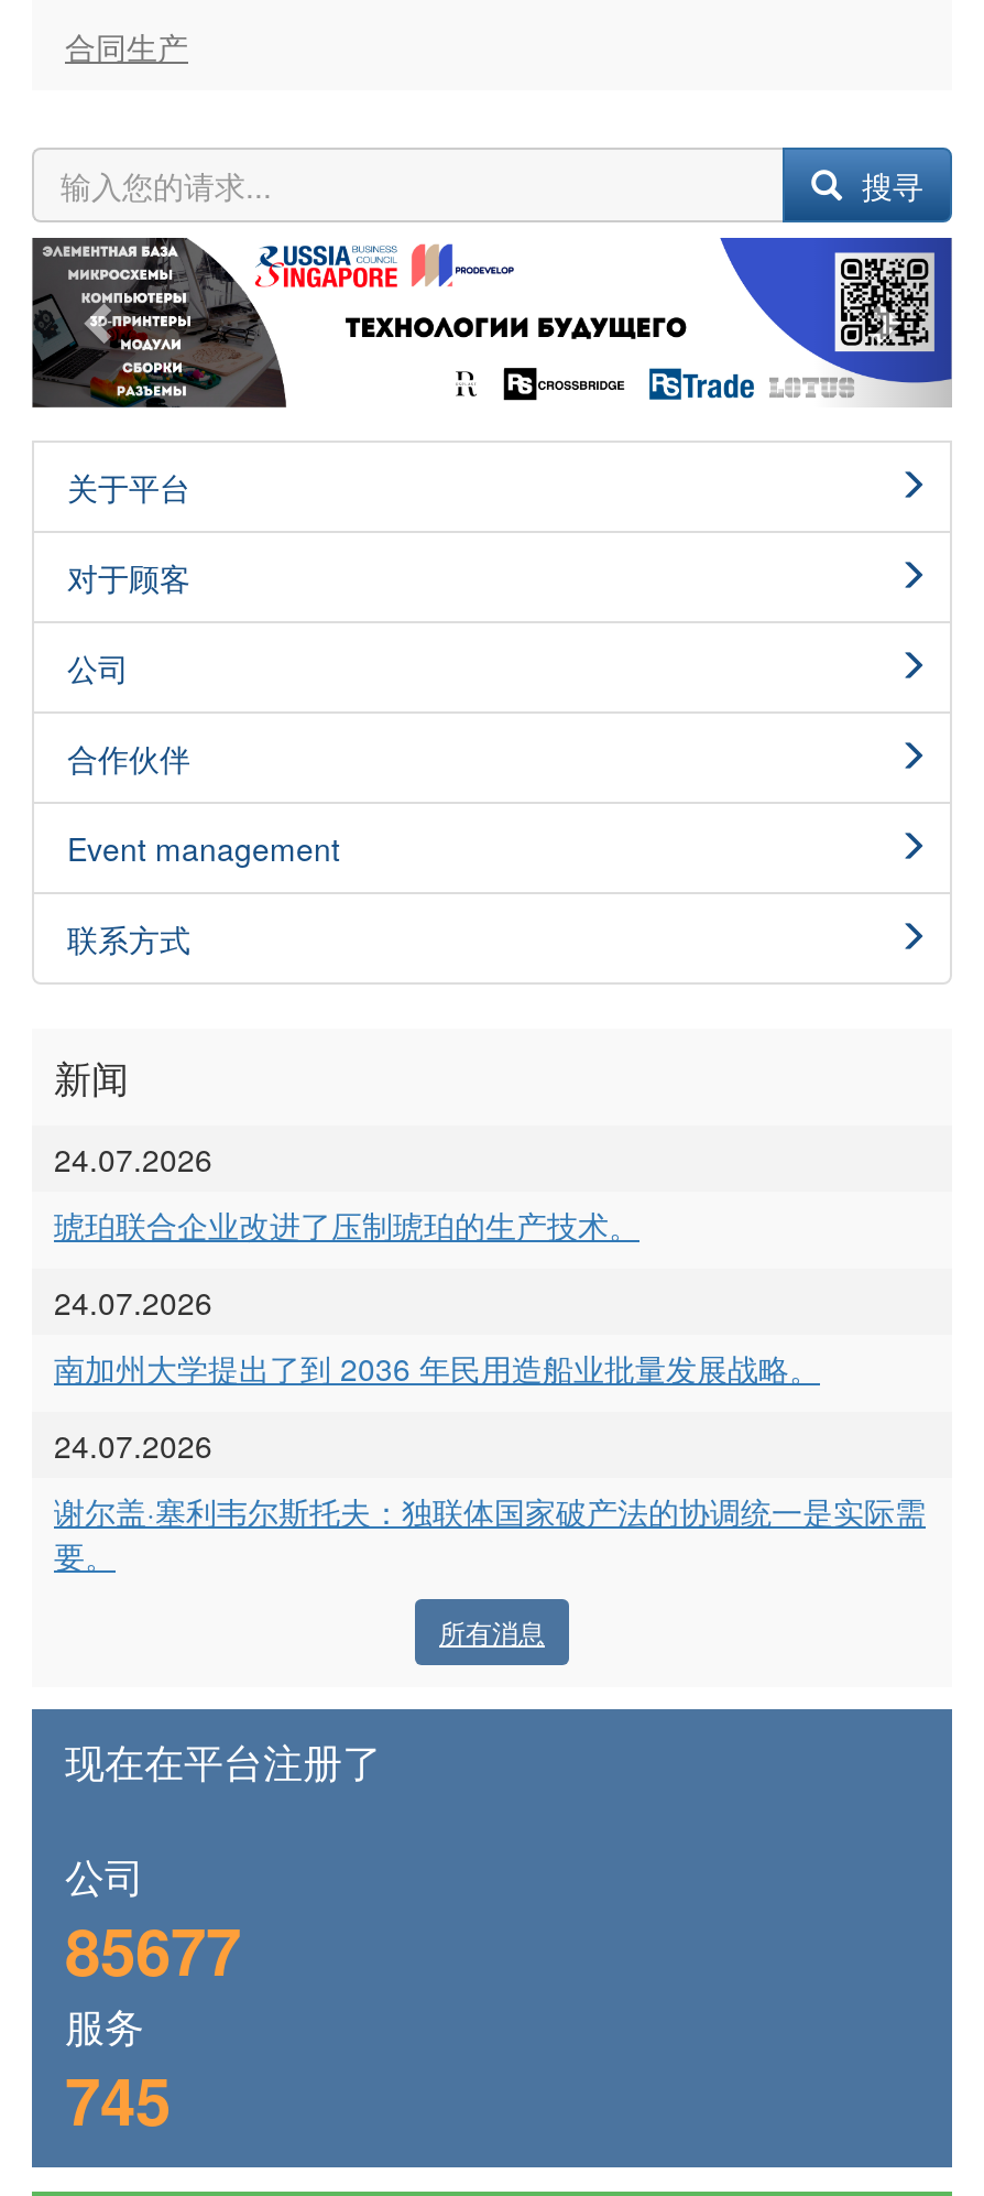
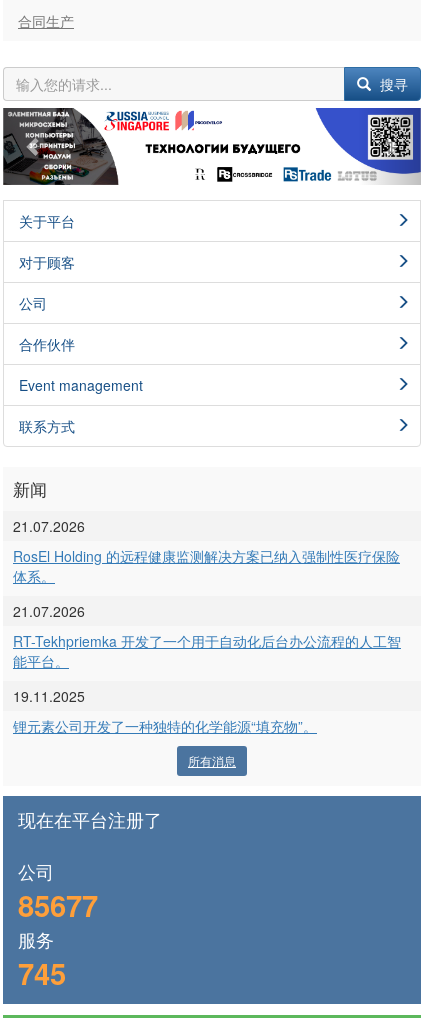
[54,1137,212,1181] 24.07.2026 -> [13,516,85,536] 21.07.2026
[54,1203,639,1247] 琥珀联合企业改进了压制琥珀的生产技术。 -> [13,546,400,586] RosEl Holding 的远程健康监测解决方案已纳入强制性医疗保险 | 体系。
[54,1280,212,1324] 24.07.2026 -> [13,601,85,621] 21.07.2026
[54,1346,820,1390] 南加州大学提出了到 2036 年民用造船业批量发展战略。 -> [13,631,401,671] RT-Tekhpriemka 开发了一个用于自动化后台办公流程的人工智 | 能平台。
[54,1423,212,1467] 24.07.2026 -> [13,686,85,706] 19.11.2025
[54,1489,926,1577] 谢尔盖·塞利韦尔斯托夫：独联体国家破产法的协调统一是实际需 | 要。 -> [13,716,317,736] 锂元素公司开发了一种独特的化学能源“填充物”。

